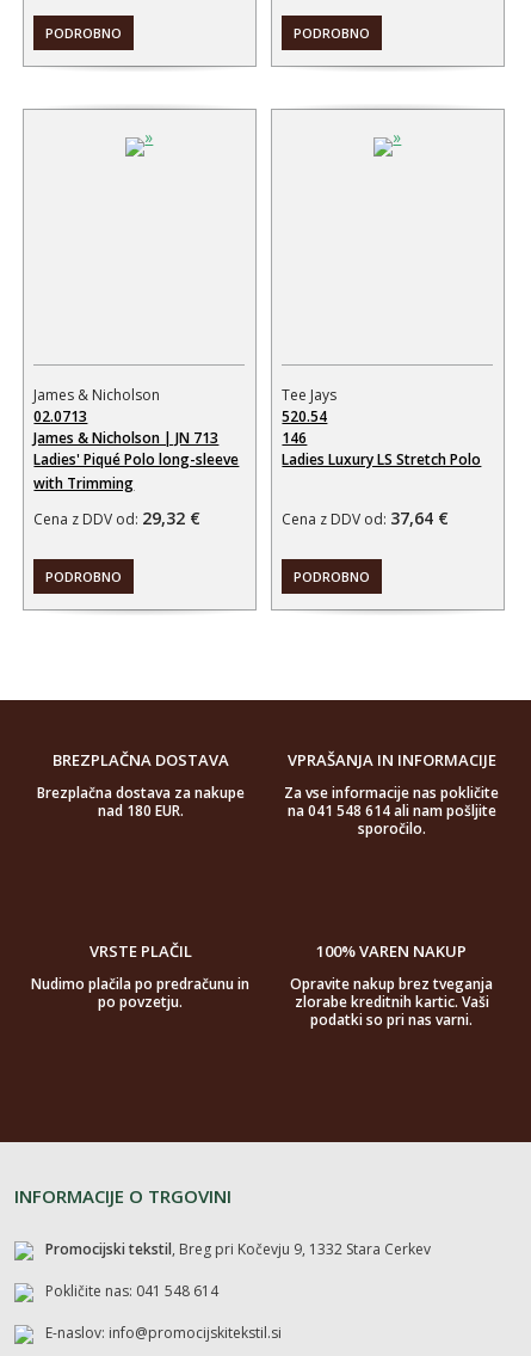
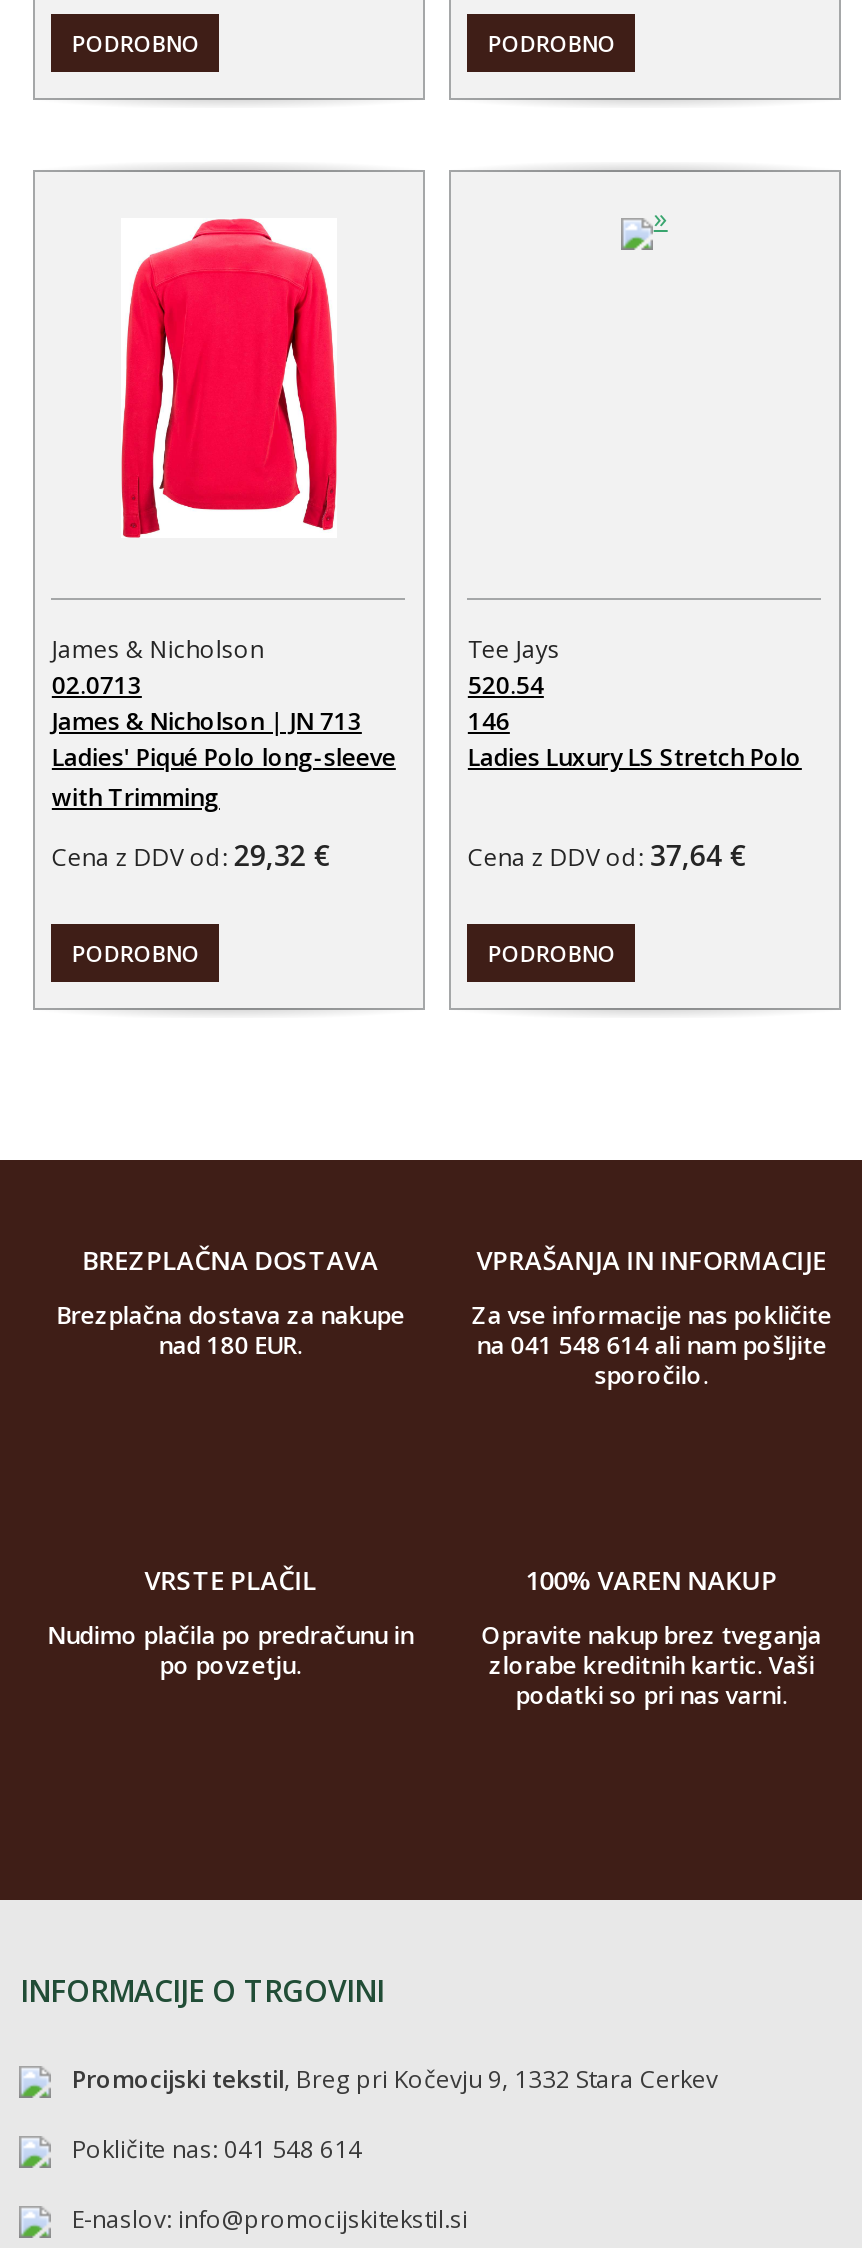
none -> [119,216,339,540] [image]

